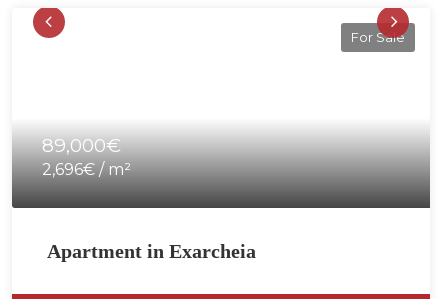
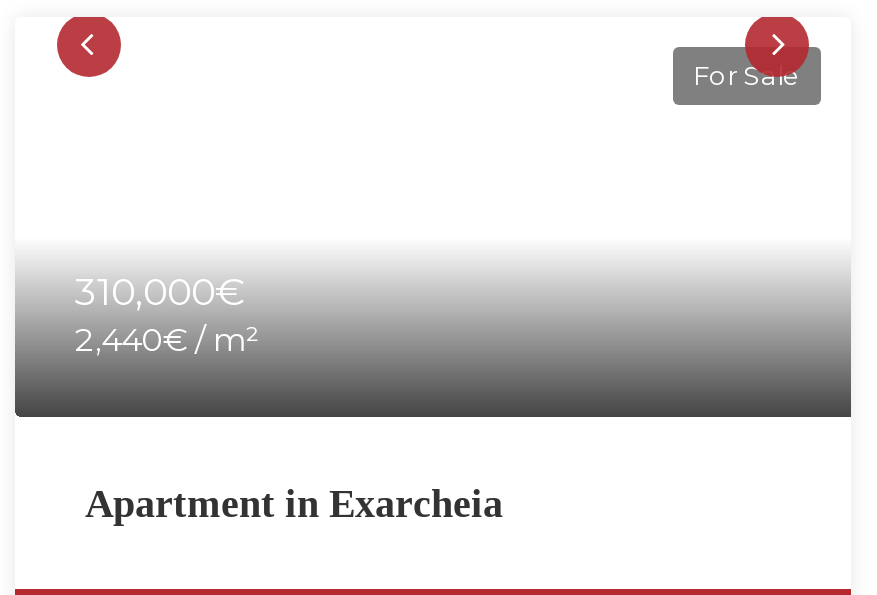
[42,134,121,157] 89,000€ -> [75,270,245,316] 310,000€
[42,160,131,179] 2,696€ / m² -> [75,322,259,360] 2,440€ / m²

